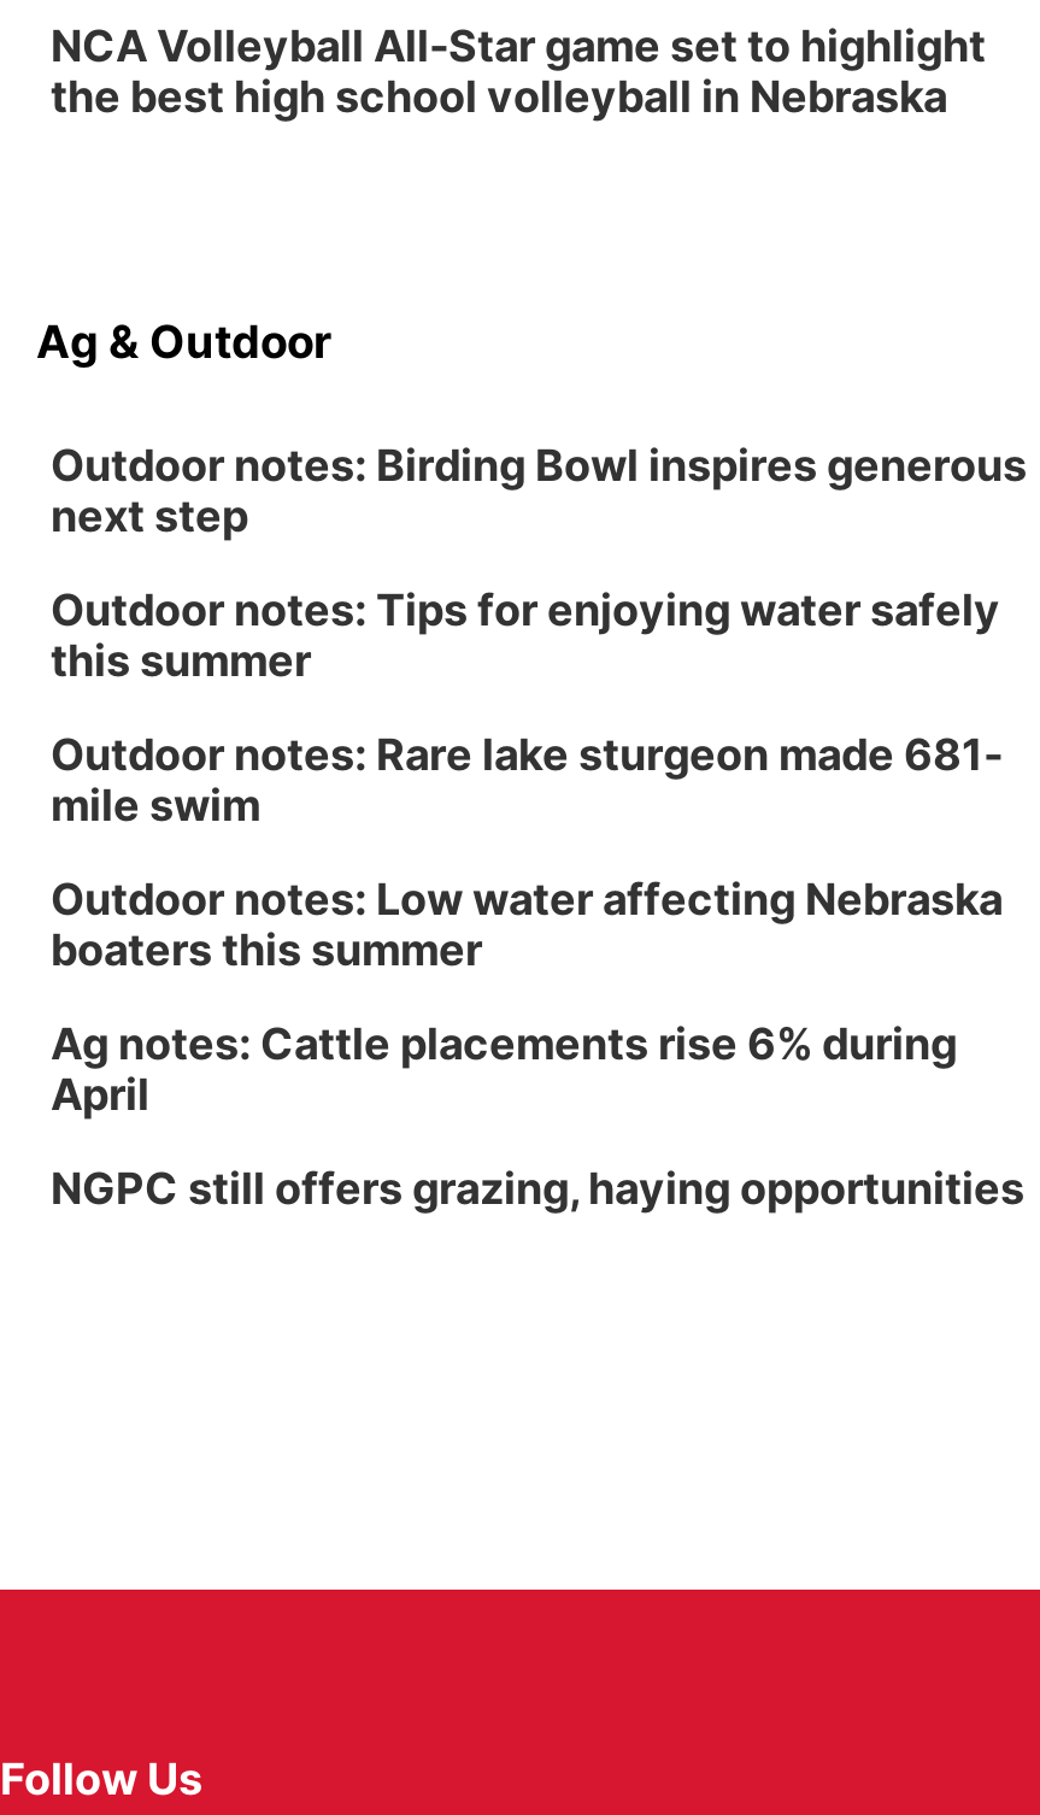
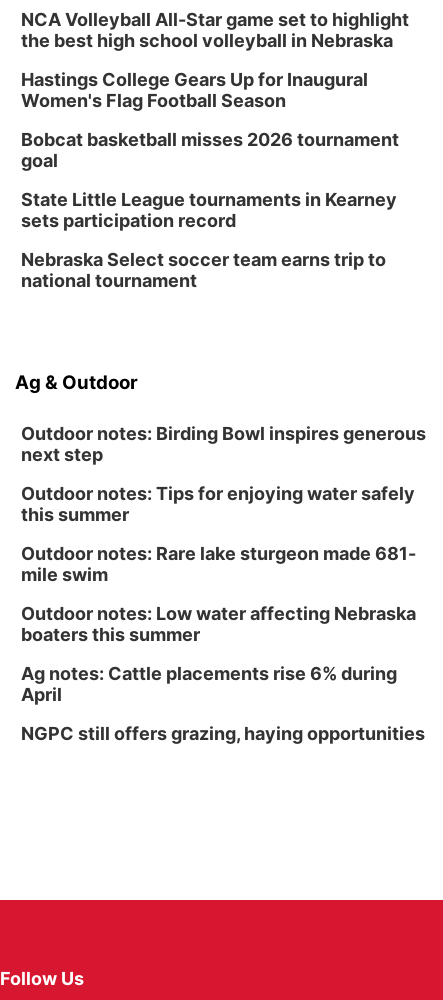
none -> [21,69,399,291] Hastings College Gears Up for Inaugural | Women's Flag Football Season | Bobcat basketball misses 2026 tournament | goal | State Little League tournaments in Kearney | sets participation record | Nebraska Select soccer team earns trip to | national tournament

